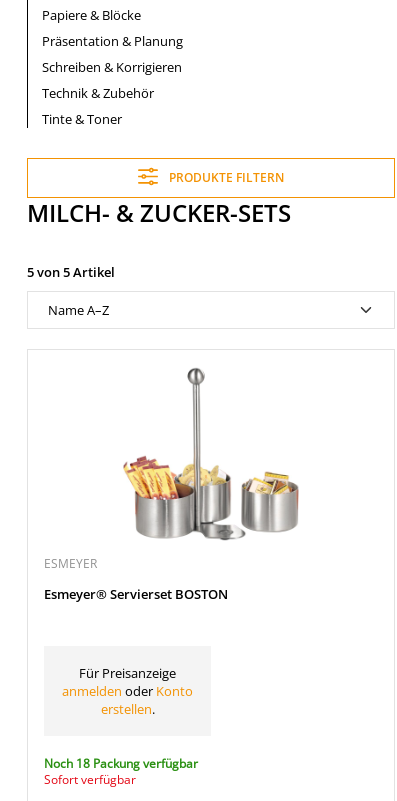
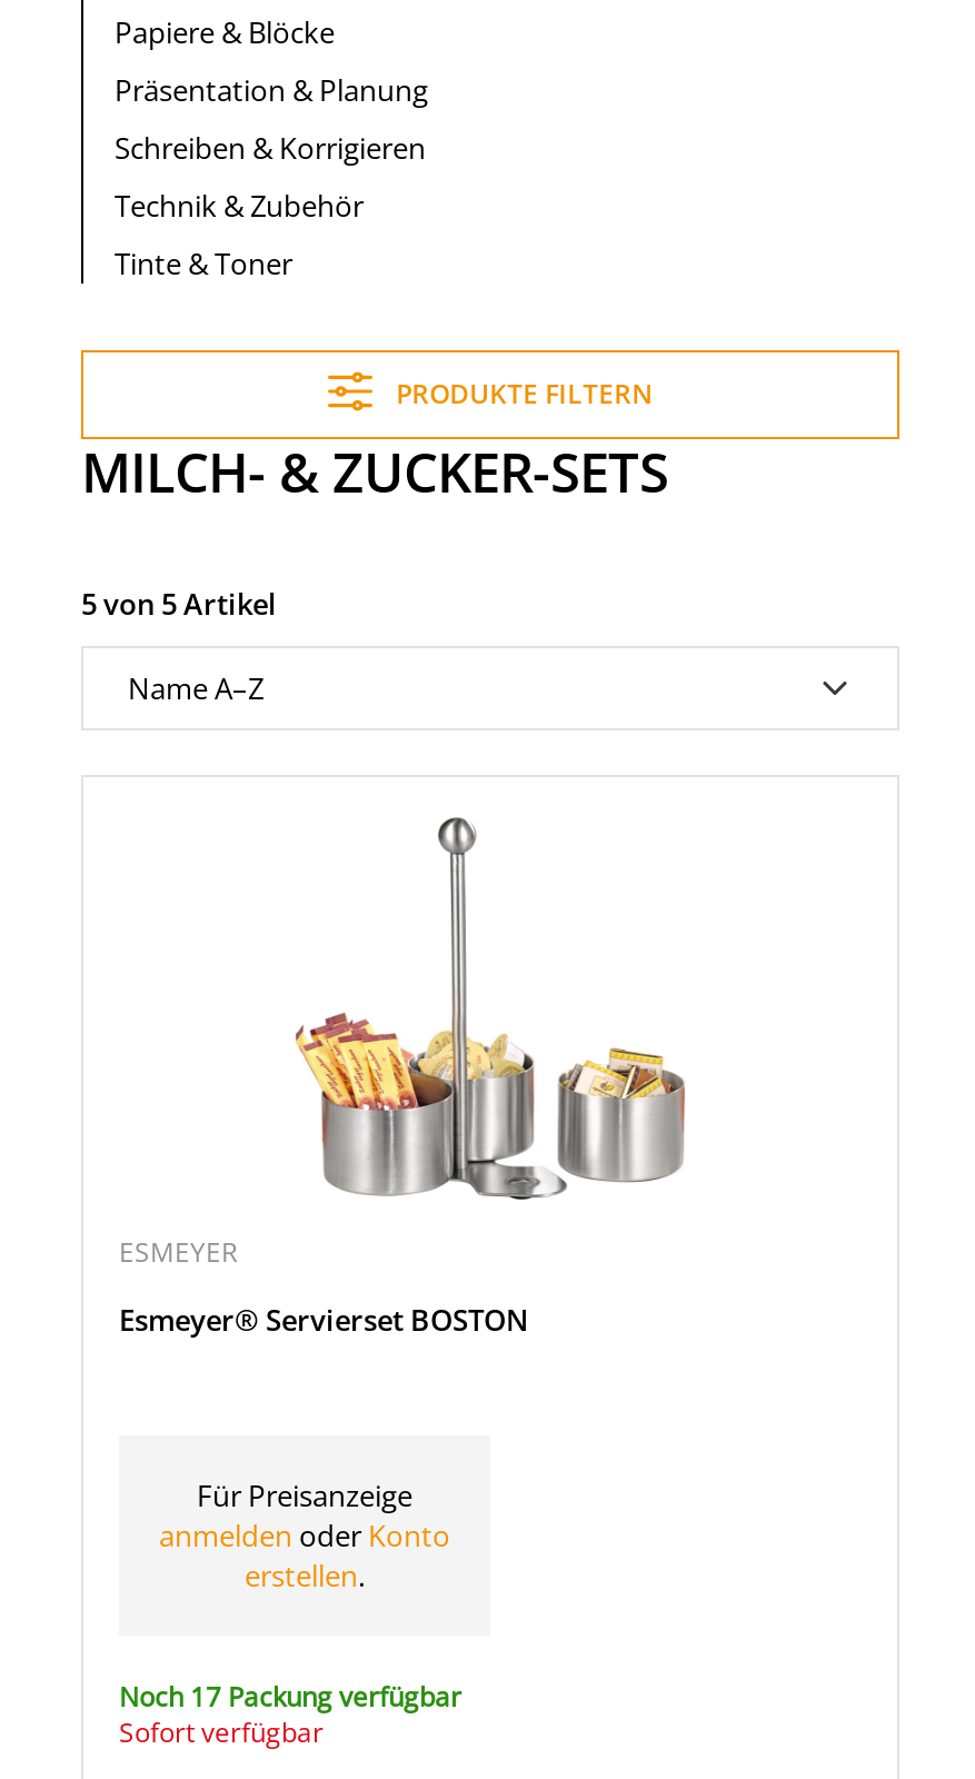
[44,755,198,772] Noch 18 Packung verfügbar -> [119,1678,461,1716] Noch 17 Packung verfügbar

